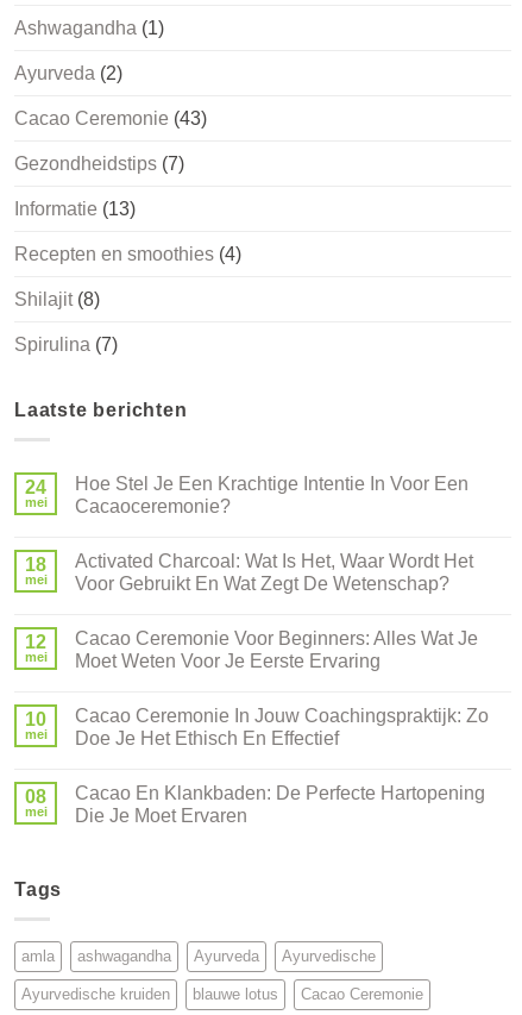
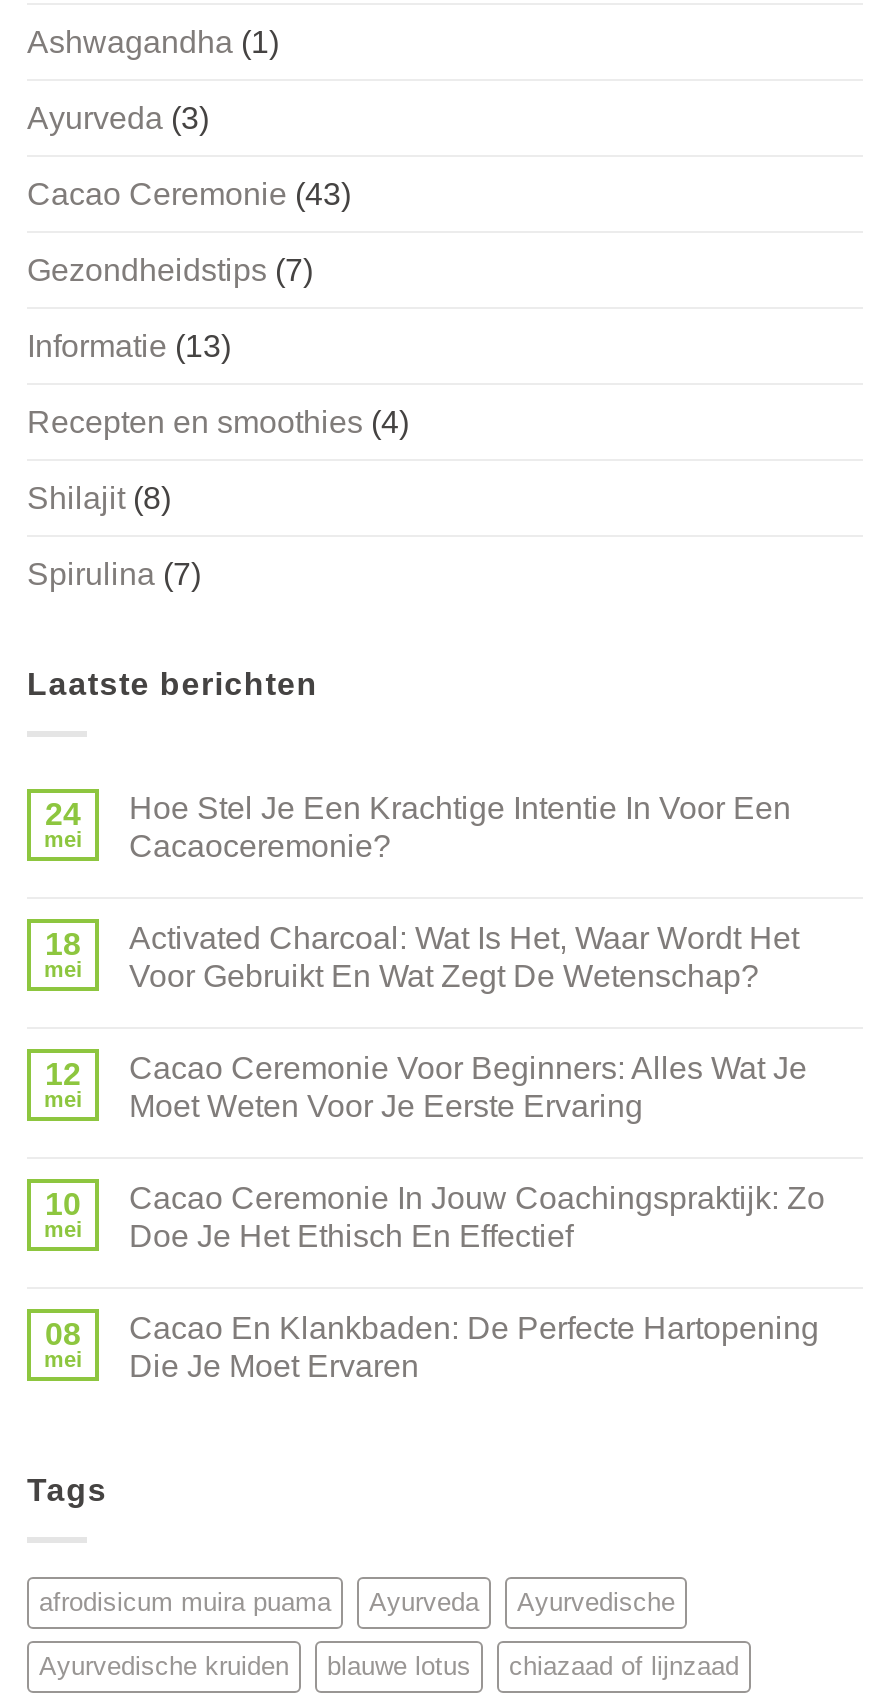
[14,64,122,84] Ayurveda (2) -> [27,102,209,136] Ayurveda (3)
[21,947,171,964] amla | ashwagandha -> [39,1586,331,1616] afrodisicum muira puama
[301,985,423,1003] Cacao Ceremonie -> [509,1650,739,1680] chiazaad of lijnzaad

